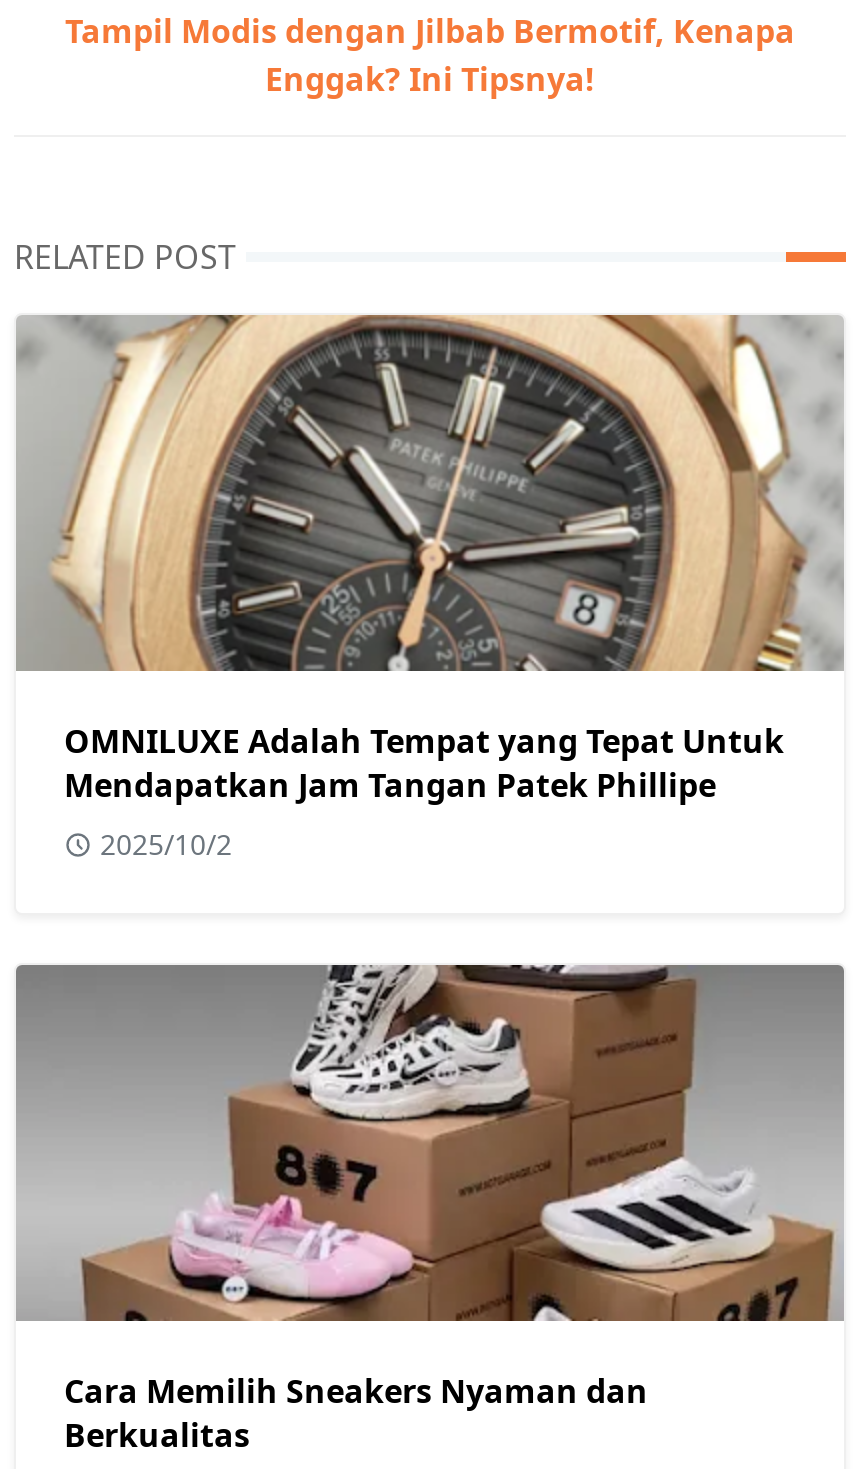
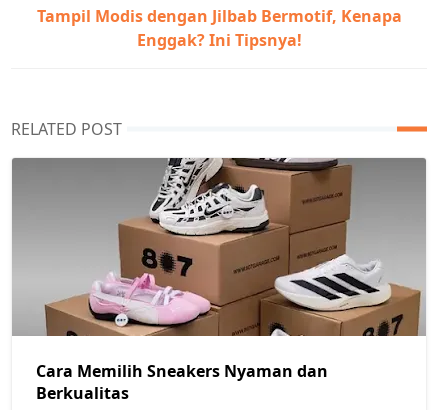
[18,313,842,863] [image] | OMNILUXE Adalah Tempat yang Tepat Untuk | Mendapatkan Jam Tangan Patek Phillipe | 2025/10/2 -> none

